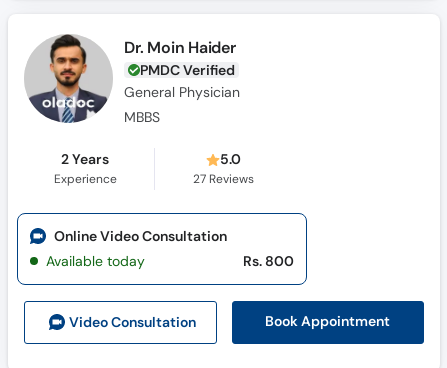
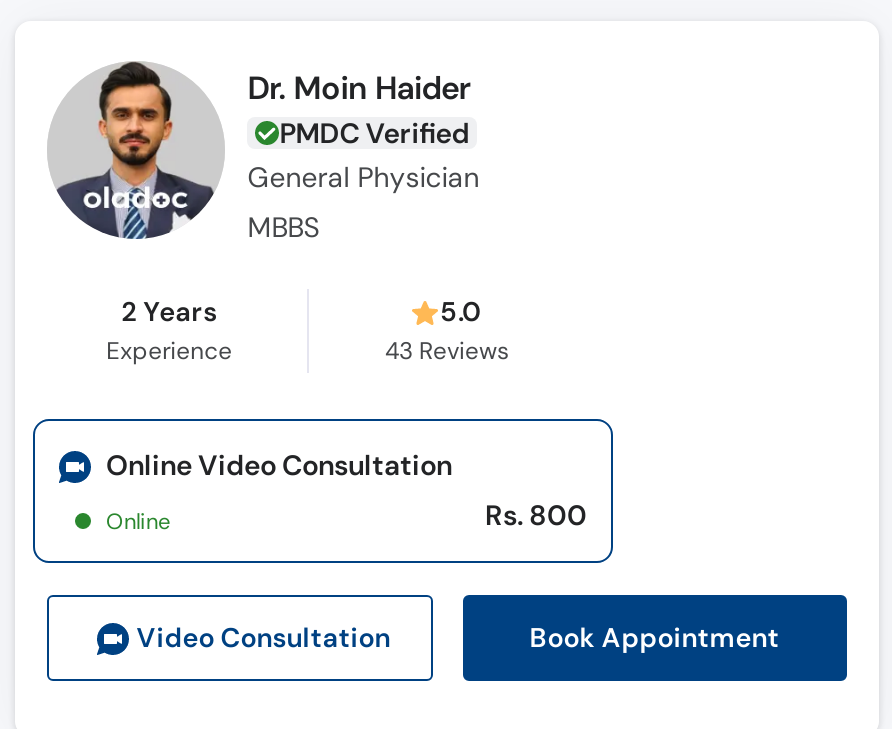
[193,171,254,187] 27 Reviews -> [385,335,509,367] 43 Reviews
[46,252,145,270] Available today -> [106,507,170,535] Online

